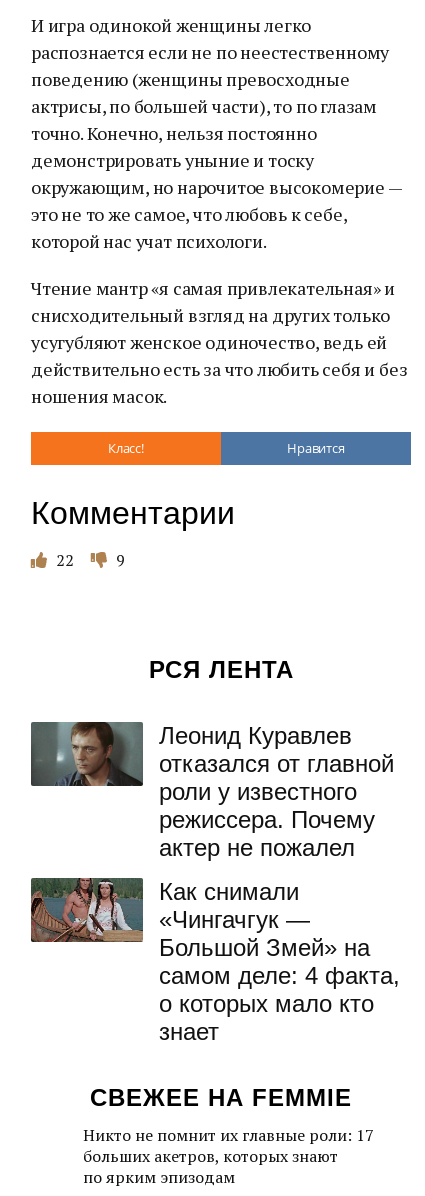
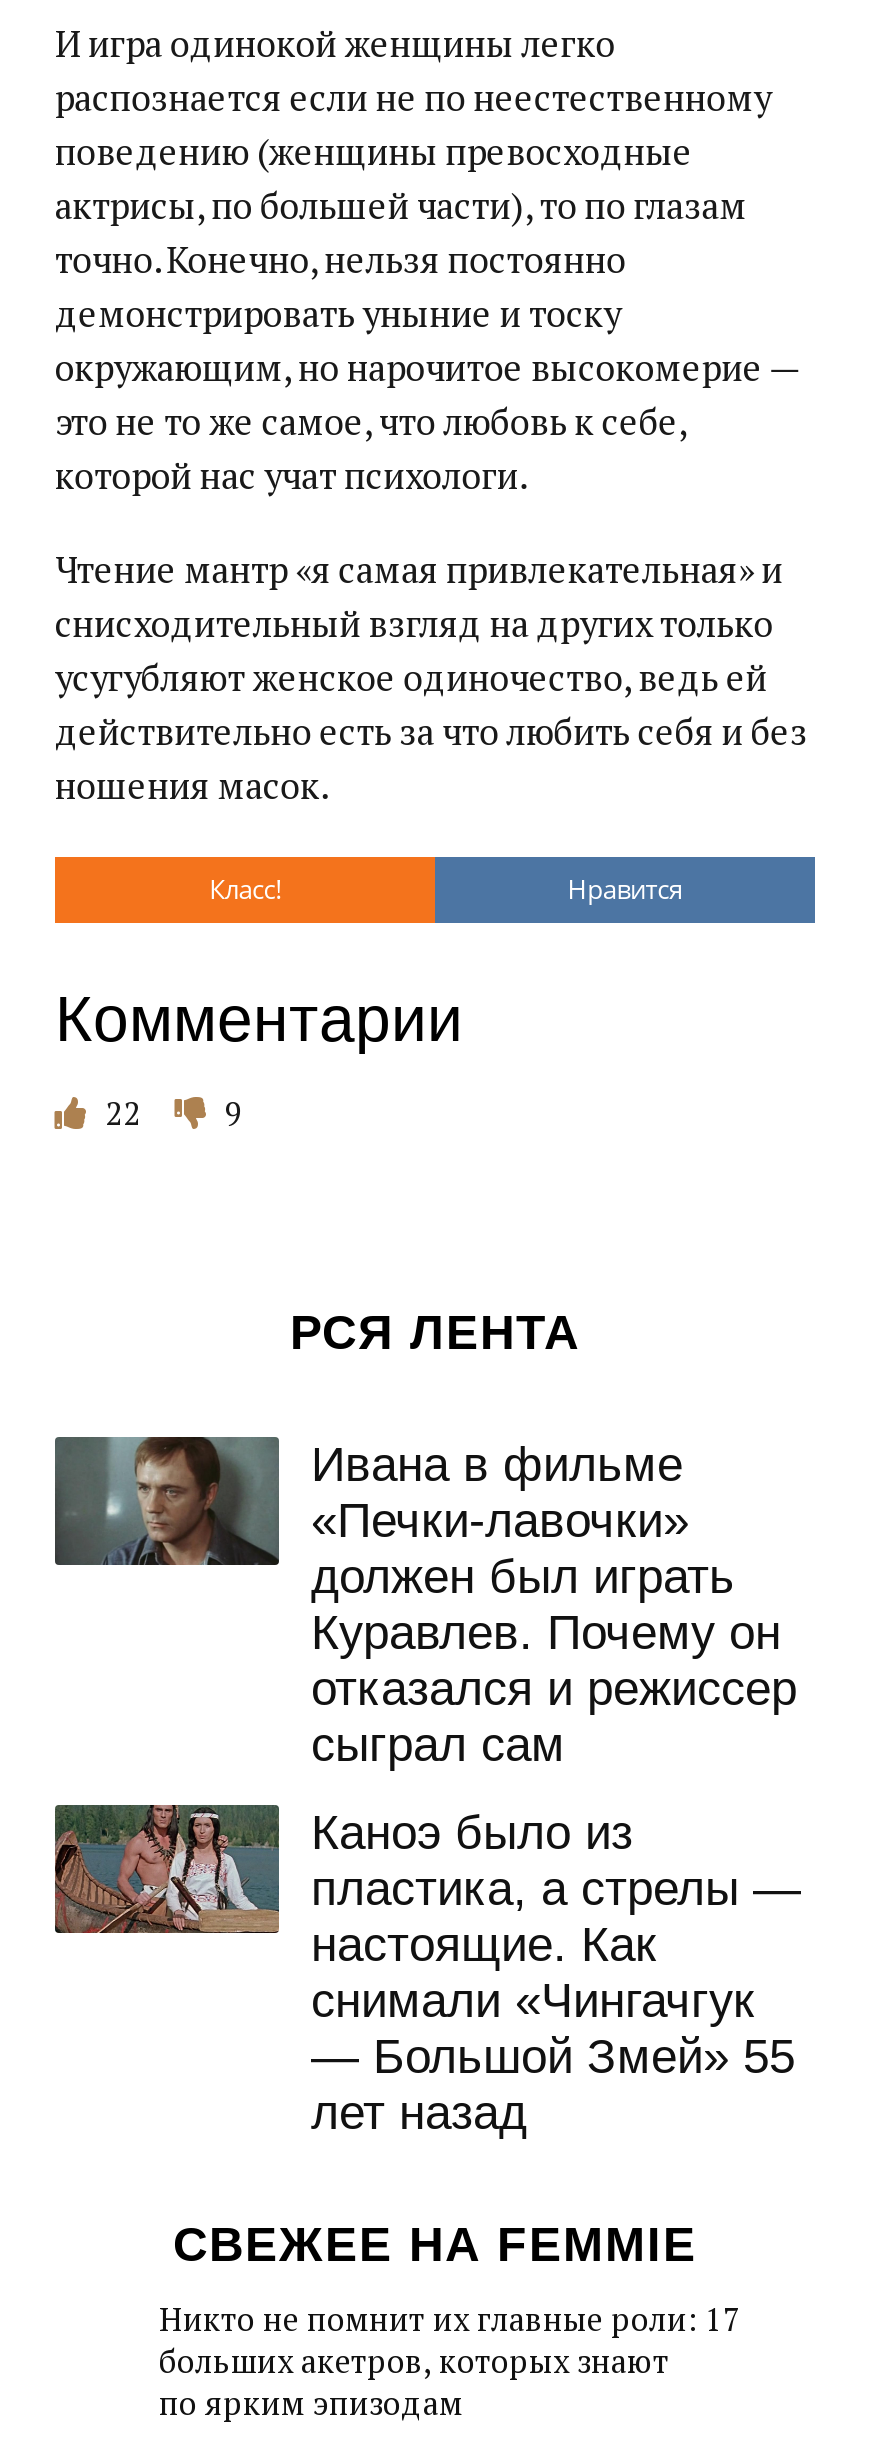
[159,722,394,861] Леонид Куравлев | отказался от главной | роли у известного | режиссера. Почему | актер не пожалел -> [311,1437,797,1771] Ивана в фильме | «Печки-лавочки» | должен был играть | Куравлев. Почему он | отказался и режиссер | сыграл сам
[159,878,400,1045] Как снимали | «Чингачгук — | Большой Змей» на | самом деле: 4 факта, | о которых мало кто | знает -> [311,1805,801,2139] Каноэ было из | пластика, а стрелы — | настоящие. Как | снимали «Чингачгук | — Большой Змей» 55 | лет назад

